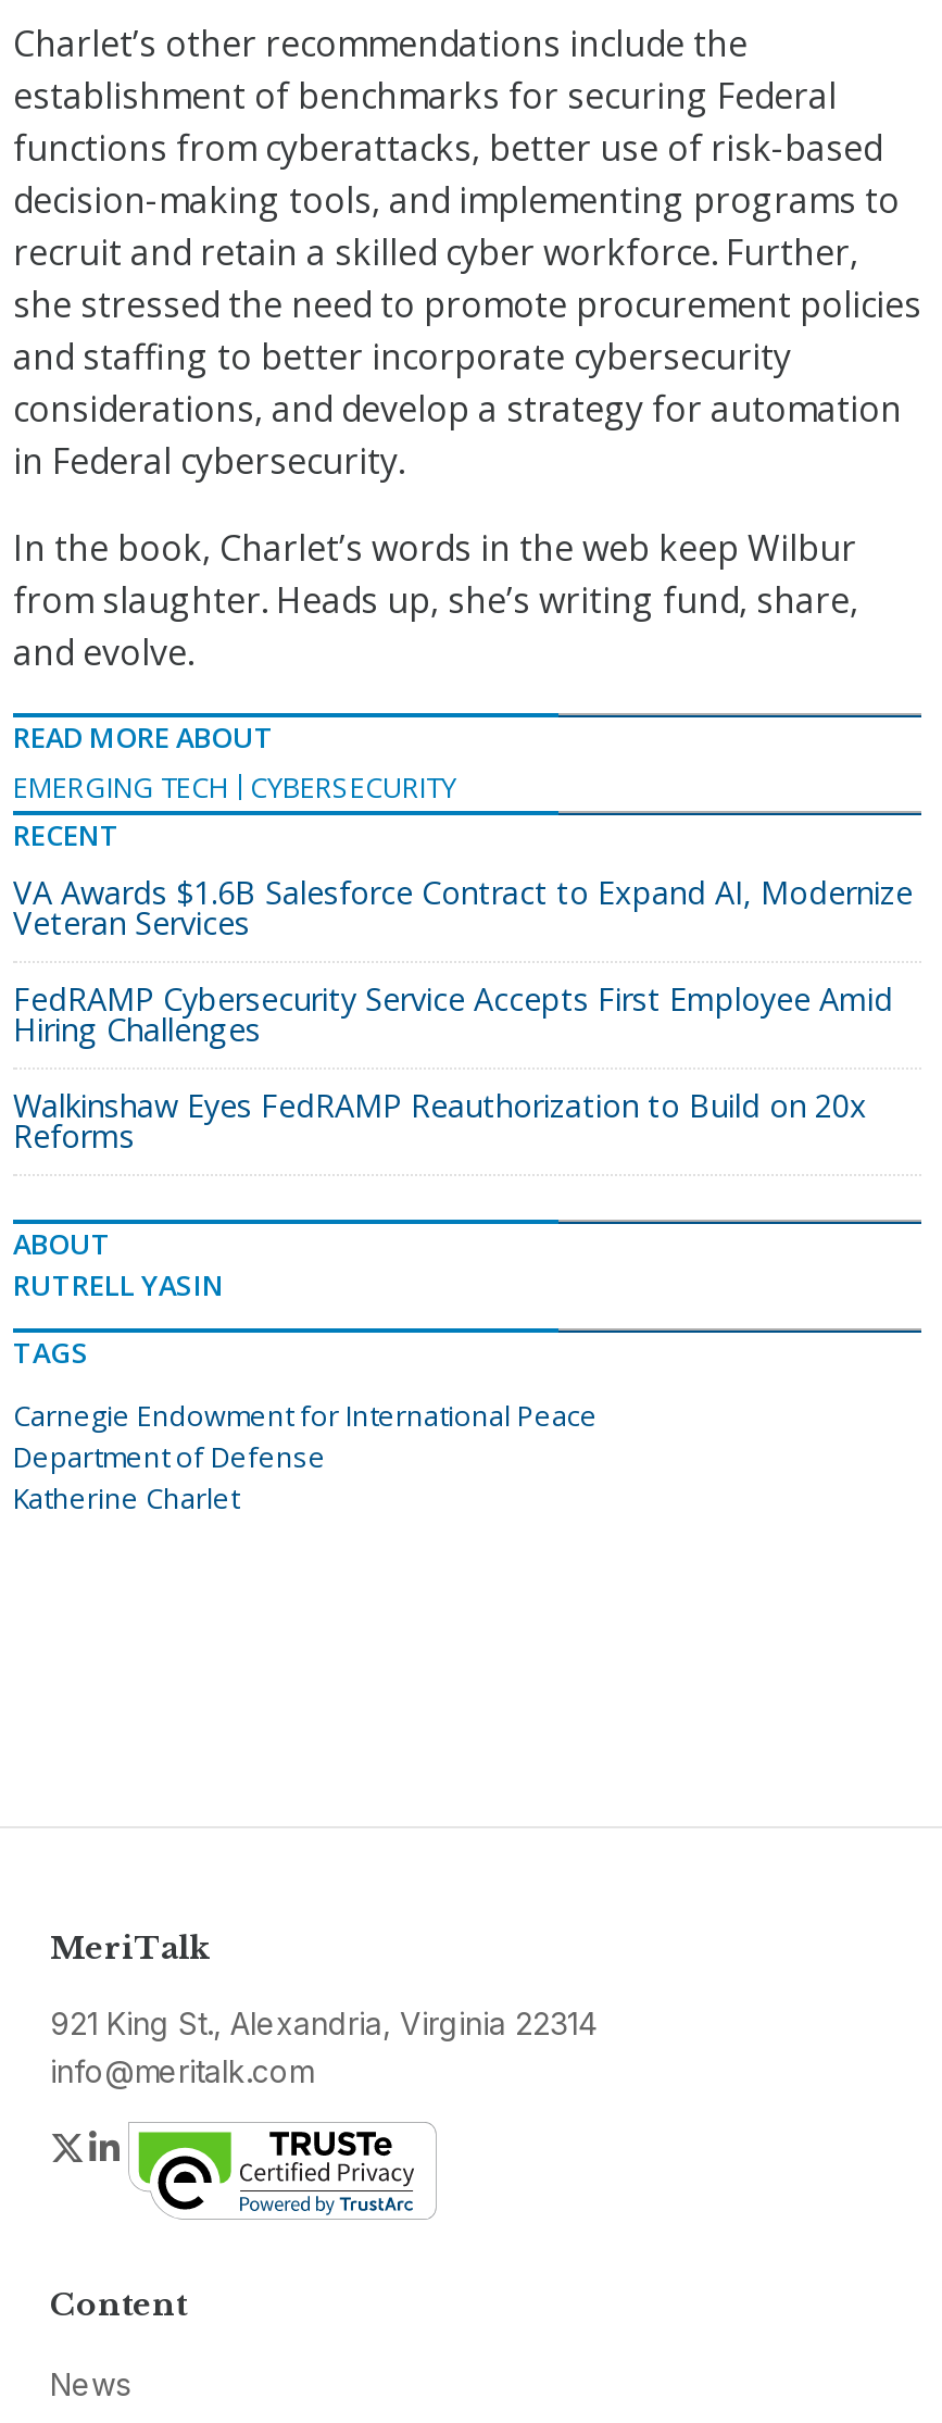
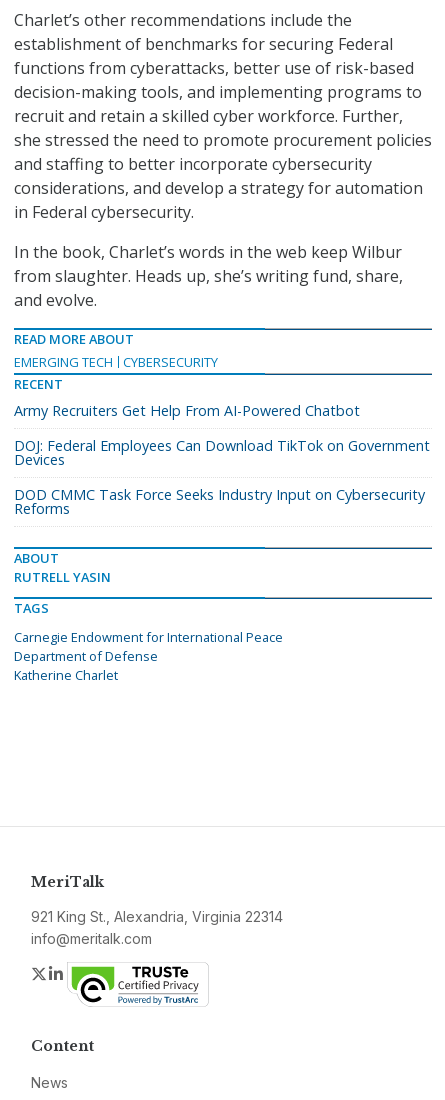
[13,872,913,944] VA Awards $1.6B Salesforce Contract to Expand AI, Modernize | Veteran Services -> [14,401,360,420] Army Recruiters Get Help From AI-Powered Chatbot
[13,979,893,1050] FedRAMP Cybersecurity Service Accepts First Employee Amid | Hiring Challenges -> [14,436,430,469] DOJ: Federal Employees Can Download TikTok on Government | Devices
[13,1085,867,1126] Walkinshaw Eyes FedRAMP Reauthorization to Build on 20x -> [14,485,425,504] DOD CMMC Task Force Seeks Industry Input on Cybersecurity

